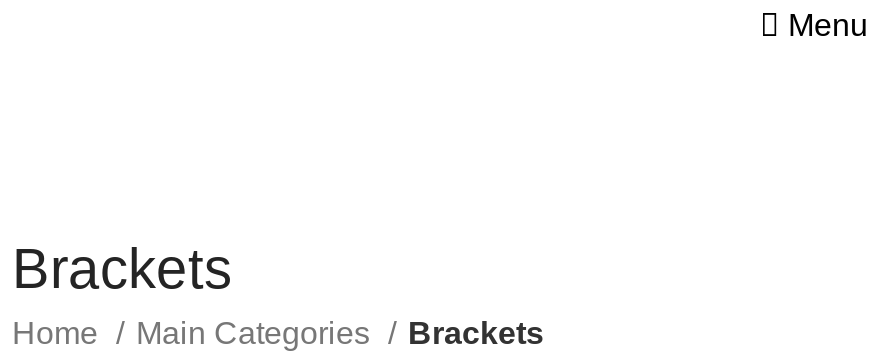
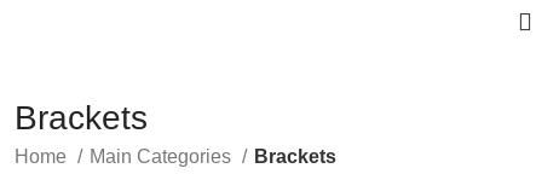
[788,8,868,42] Menu -> none

